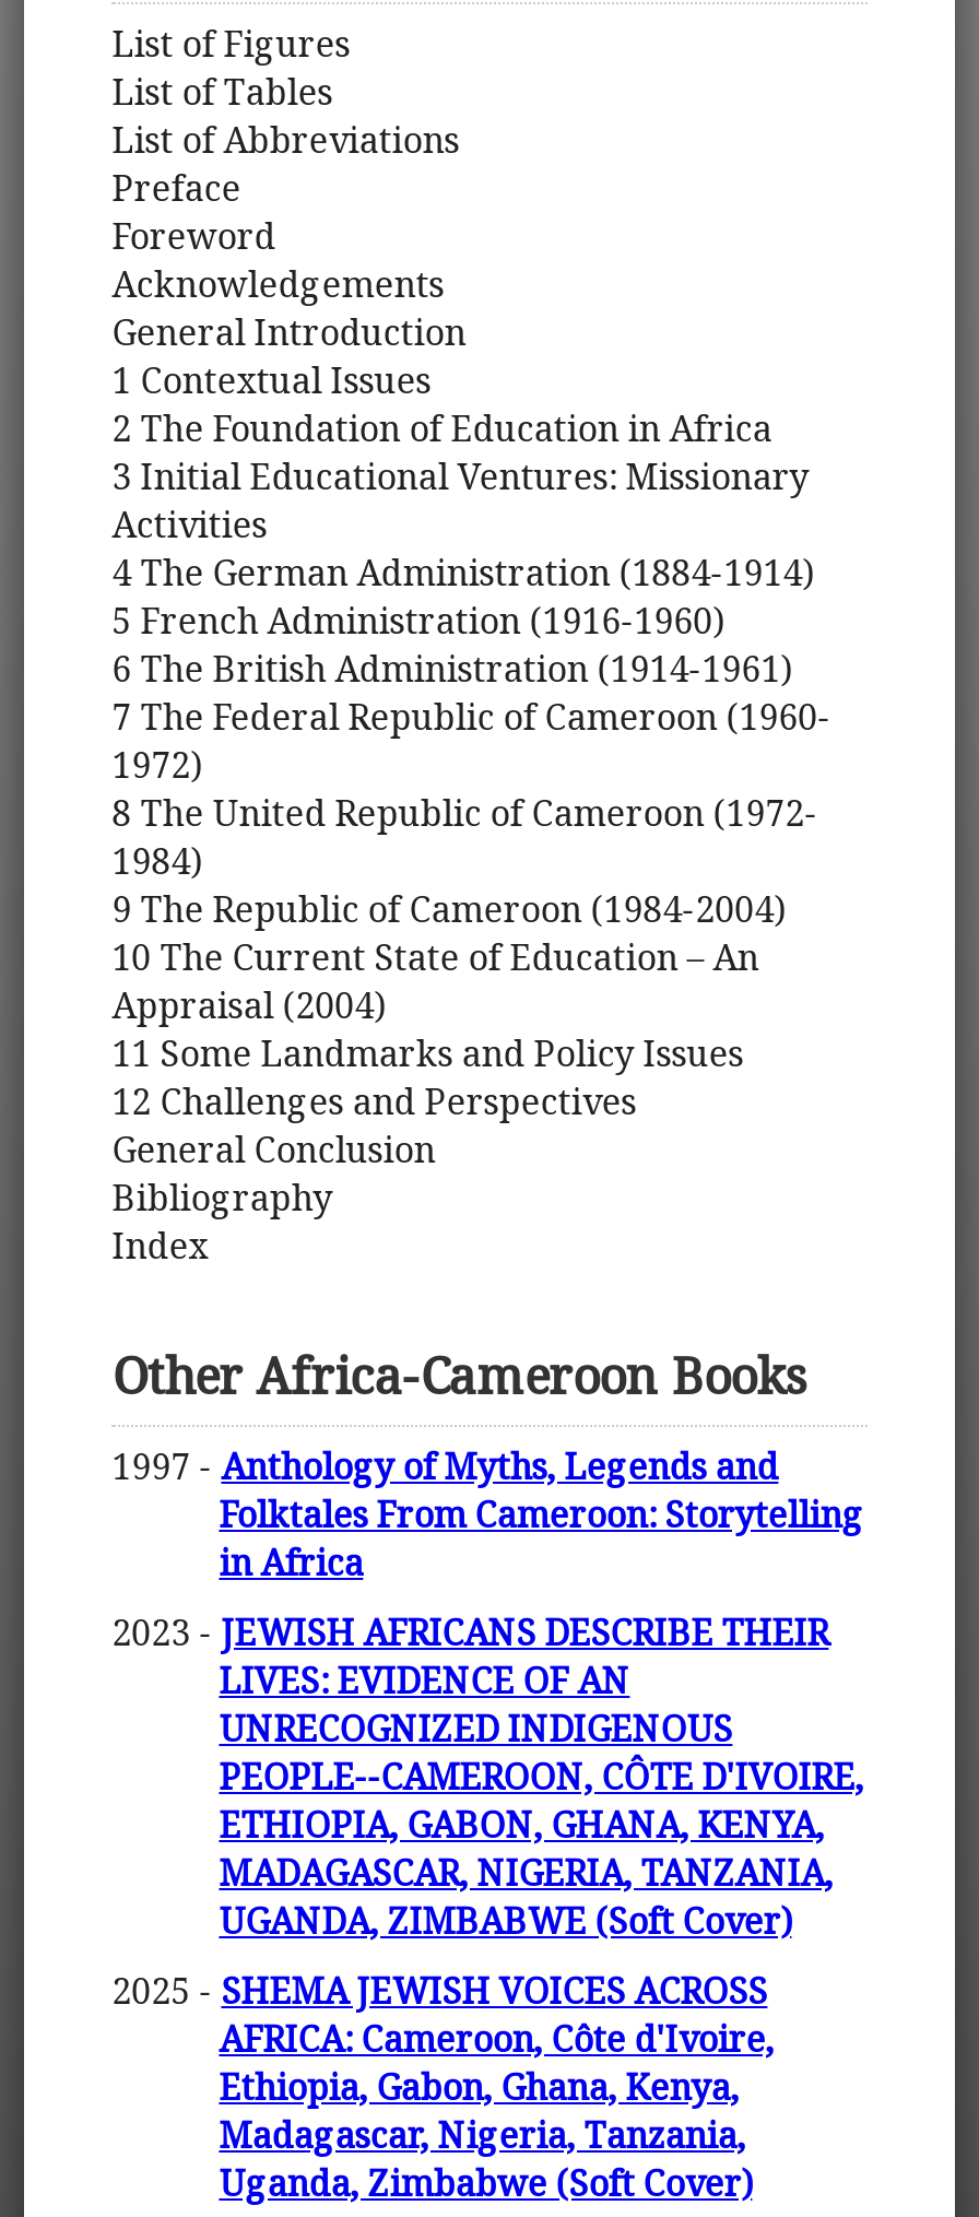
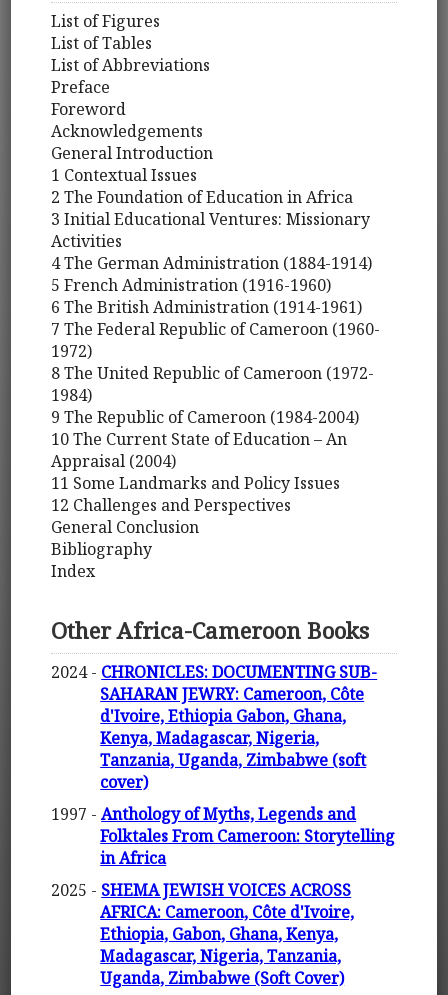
none -> [51,661,377,793] 2024 - CHRONICLES: DOCUMENTING SUB- | SAHARAN JEWRY: Cameroon, Côte | d'Ivoire, Ethiopia Gabon, Ghana, | Kenya, Madagascar, Nigeria, | Tanzania, Uganda, Zimbabwe (soft | cover)
moved [112,1442,864,1586] -> [51,803,395,869]: 1997 - Anthology of Myths, Legends and | Folktales From Cameroon: Storytelling | in Africa
[112,1608,864,1944] 2023 - JEWISH AFRICANS DESCRIBE THEIR | LIVES: EVIDENCE OF AN | UNRECOGNIZED INDIGENOUS | PEOPLE--CAMEROON, CÔTE D'IVOIRE, | ETHIOPIA, GABON, GHANA, KENYA, | MADAGASCAR, NIGERIA, TANZANIA, | UGANDA, ZIMBABWE (Soft Cover) -> none

